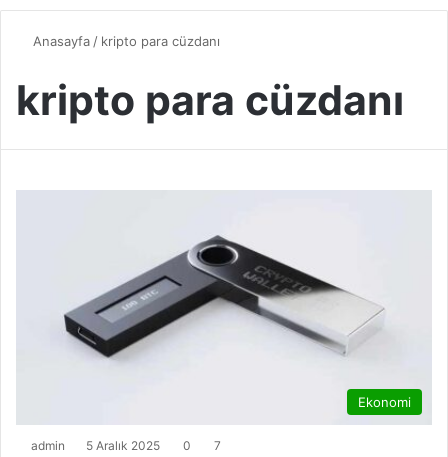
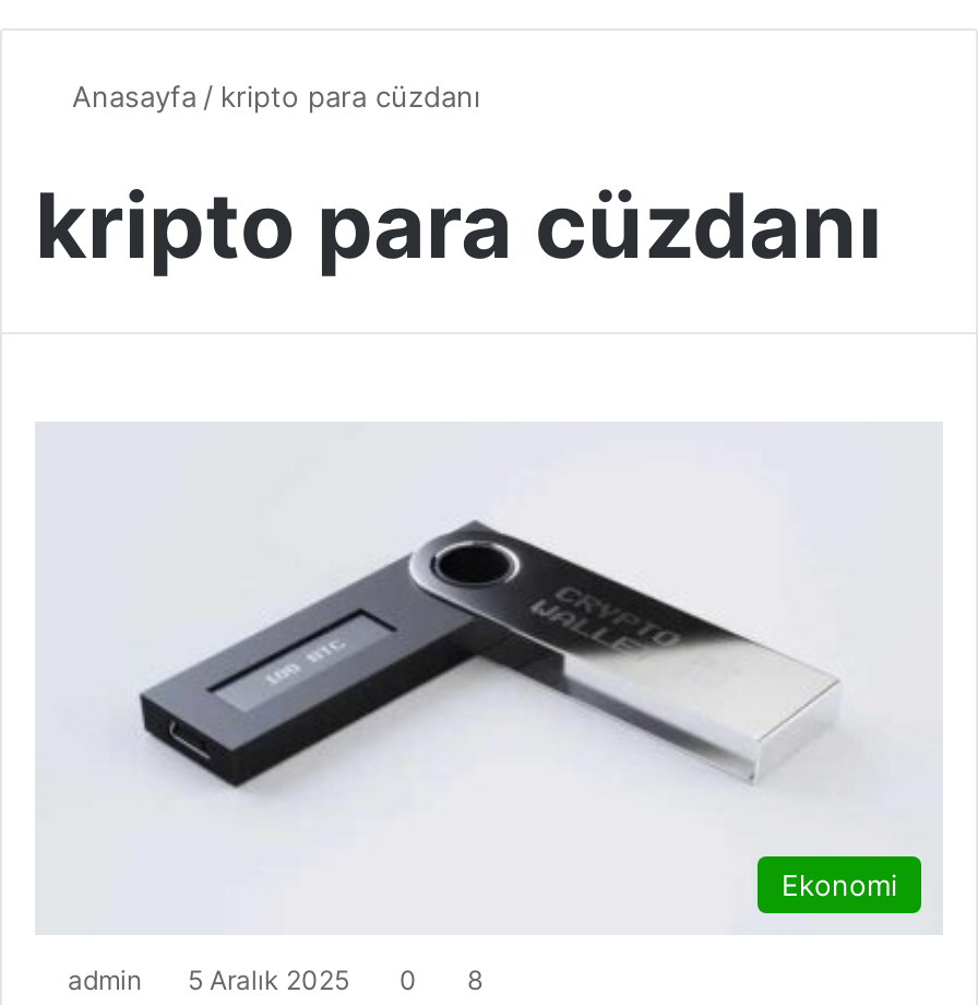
[31,438,221,453] admin 5 Aralık 2025 0 7 -> [68,963,482,996] admin 5 Aralık 2025 0 8

